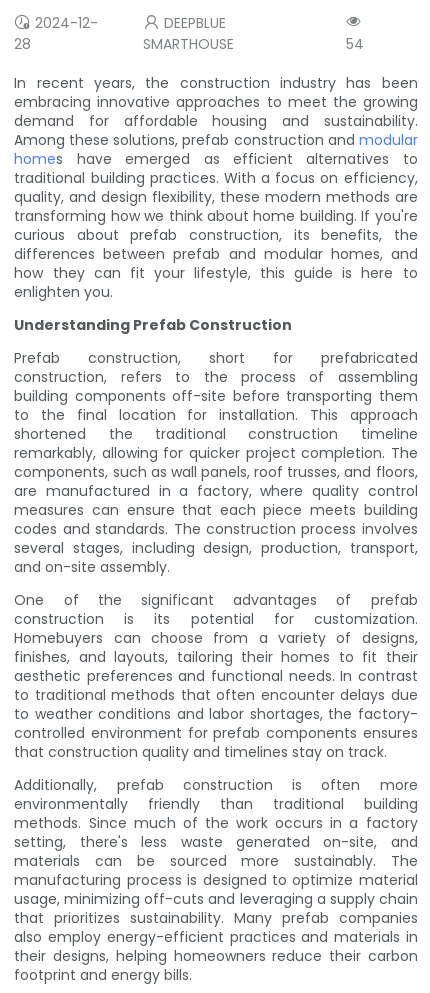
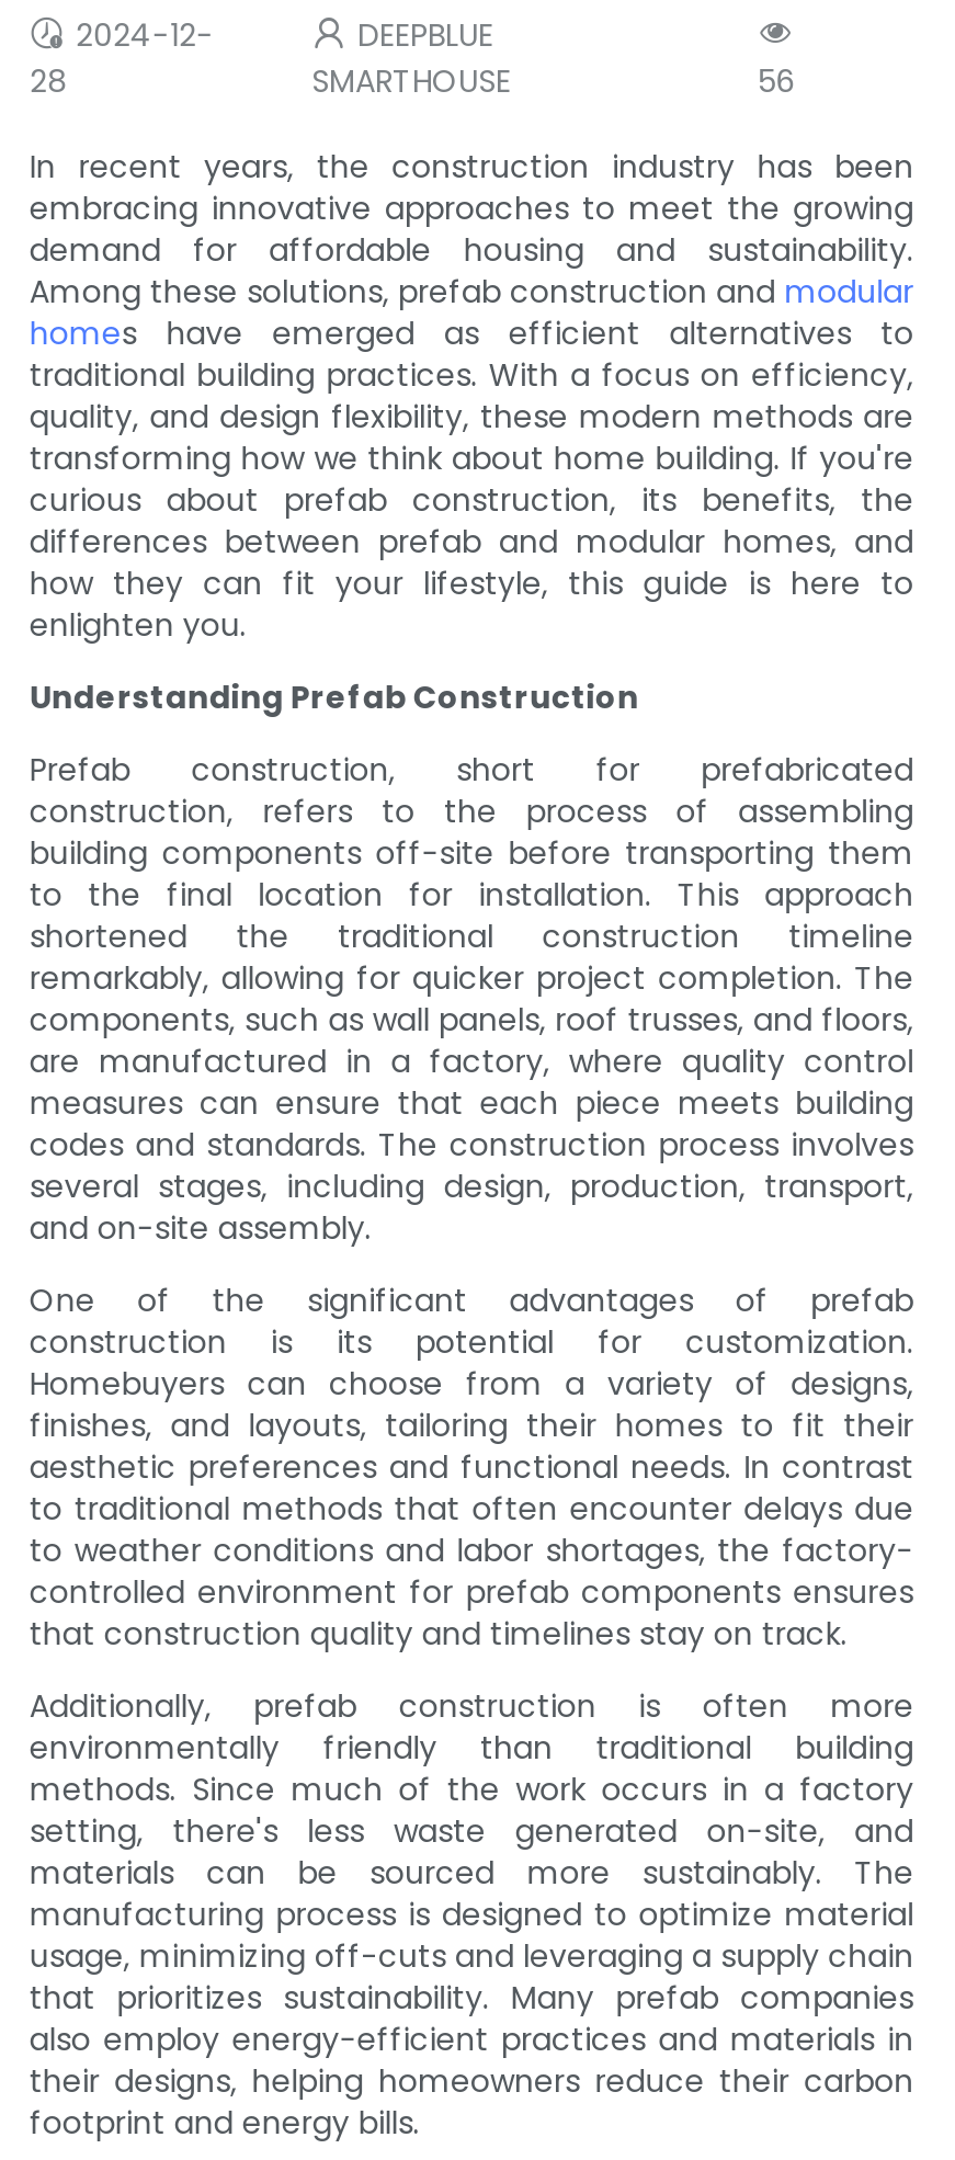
[346,34,364,54] 54 -> [758,60,795,104] 56

